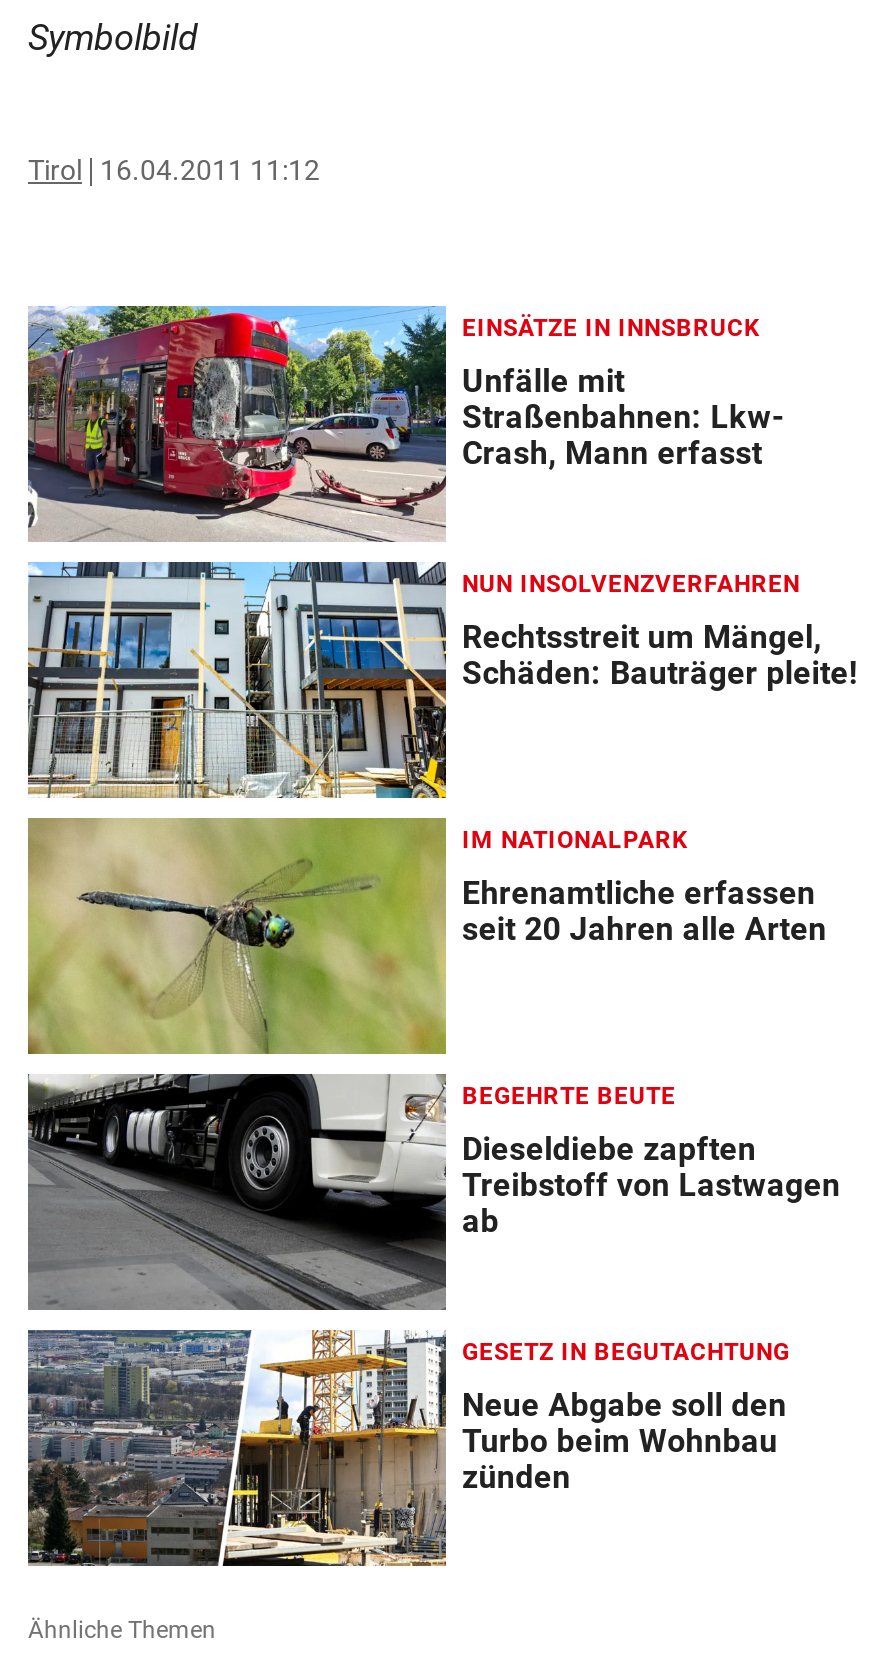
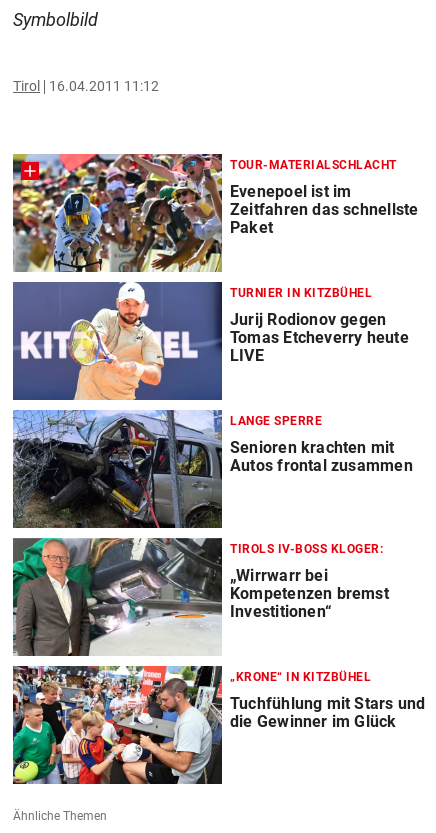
[26,304,761,542] [image] | EINSÄTZE IN INNSBRUCK -> [12,153,396,272] [image] | TOUR-MATERIALSCHLACHT
[462,362,784,472] Unfälle mit | Straßenbahnen: Lkw- | Crash, Mann erfasst -> [230,182,418,237] Evenepoel ist im | Zeitfahren das schnellste | Paket
[26,562,800,800] [image] | NUN INSOLVENZVERFAHREN -> [12,281,372,401] [image] | TURNIER IN KITZBÜHEL
[462,618,857,692] Rechtsstreit um Mängel, | Schäden: Bauträger pleite! -> [230,310,409,365] Jurij Rodionov gegen | Tomas Etcheverry heute | LIVE
[26,816,689,1056] [image] | IM NATIONALPARK -> [12,409,322,529] [image] | LANGE SPERRE
[462,874,827,948] Ehrenamtliche erfassen | seit 20 Jahren alle Arten -> [230,438,413,475] Senioren krachten mit | Autos frontal zusammen
[28,1072,676,1312] [image] | BEGEHRTE BEUTE -> [12,537,383,656] [image] | TIROLS IV-BOSS KLOGER:
[462,1131,840,1241] Dieseldiebe zapften | Treibstoff von Lastwagen | ab -> [230,566,389,621] „Wirrwarr bei | Kompetenzen bremst | Investitionen“
[26,1328,790,1568] [image] | GESETZ IN BEGUTACHTUNG -> [12,665,371,785] [image] | „KRONE“ IN KITZBÜHEL
[462,1387,787,1497] Neue Abgabe soll den | Turbo beim Wohnbau | zünden -> [230,694,425,731] Tuchfühlung mit Stars und | die Gewinner im Glück

